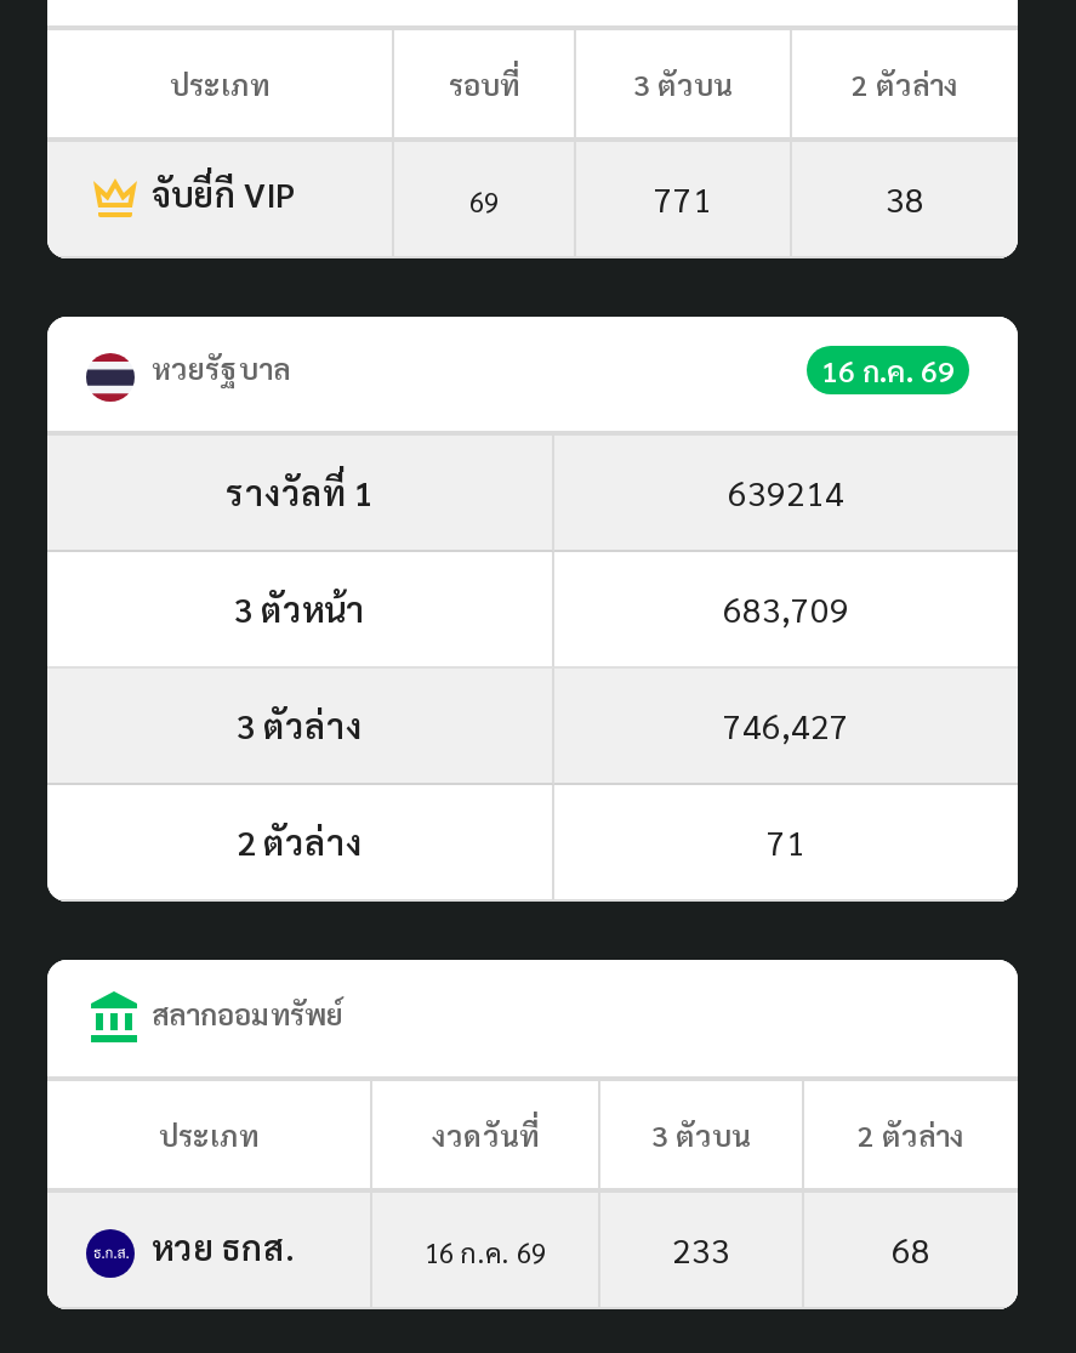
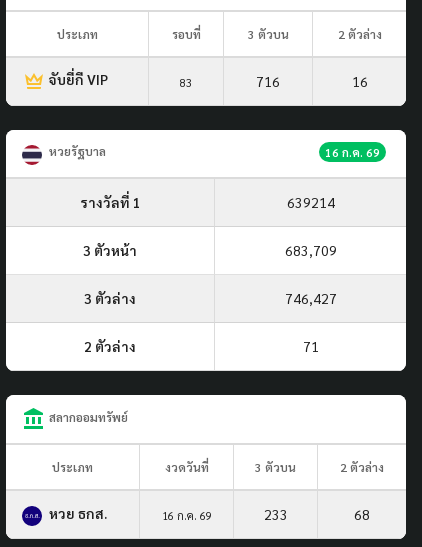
[469,183,499,219] 69 -> [180,75,192,90] 83
[654,175,712,219] 771 -> [256,72,280,90] 716
[886,175,924,219] 38 -> [351,72,367,90] 16

